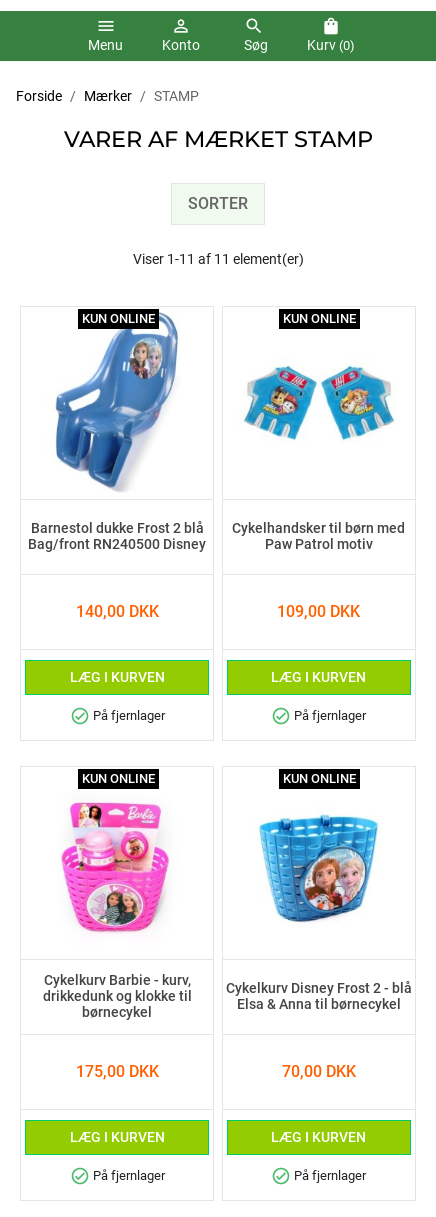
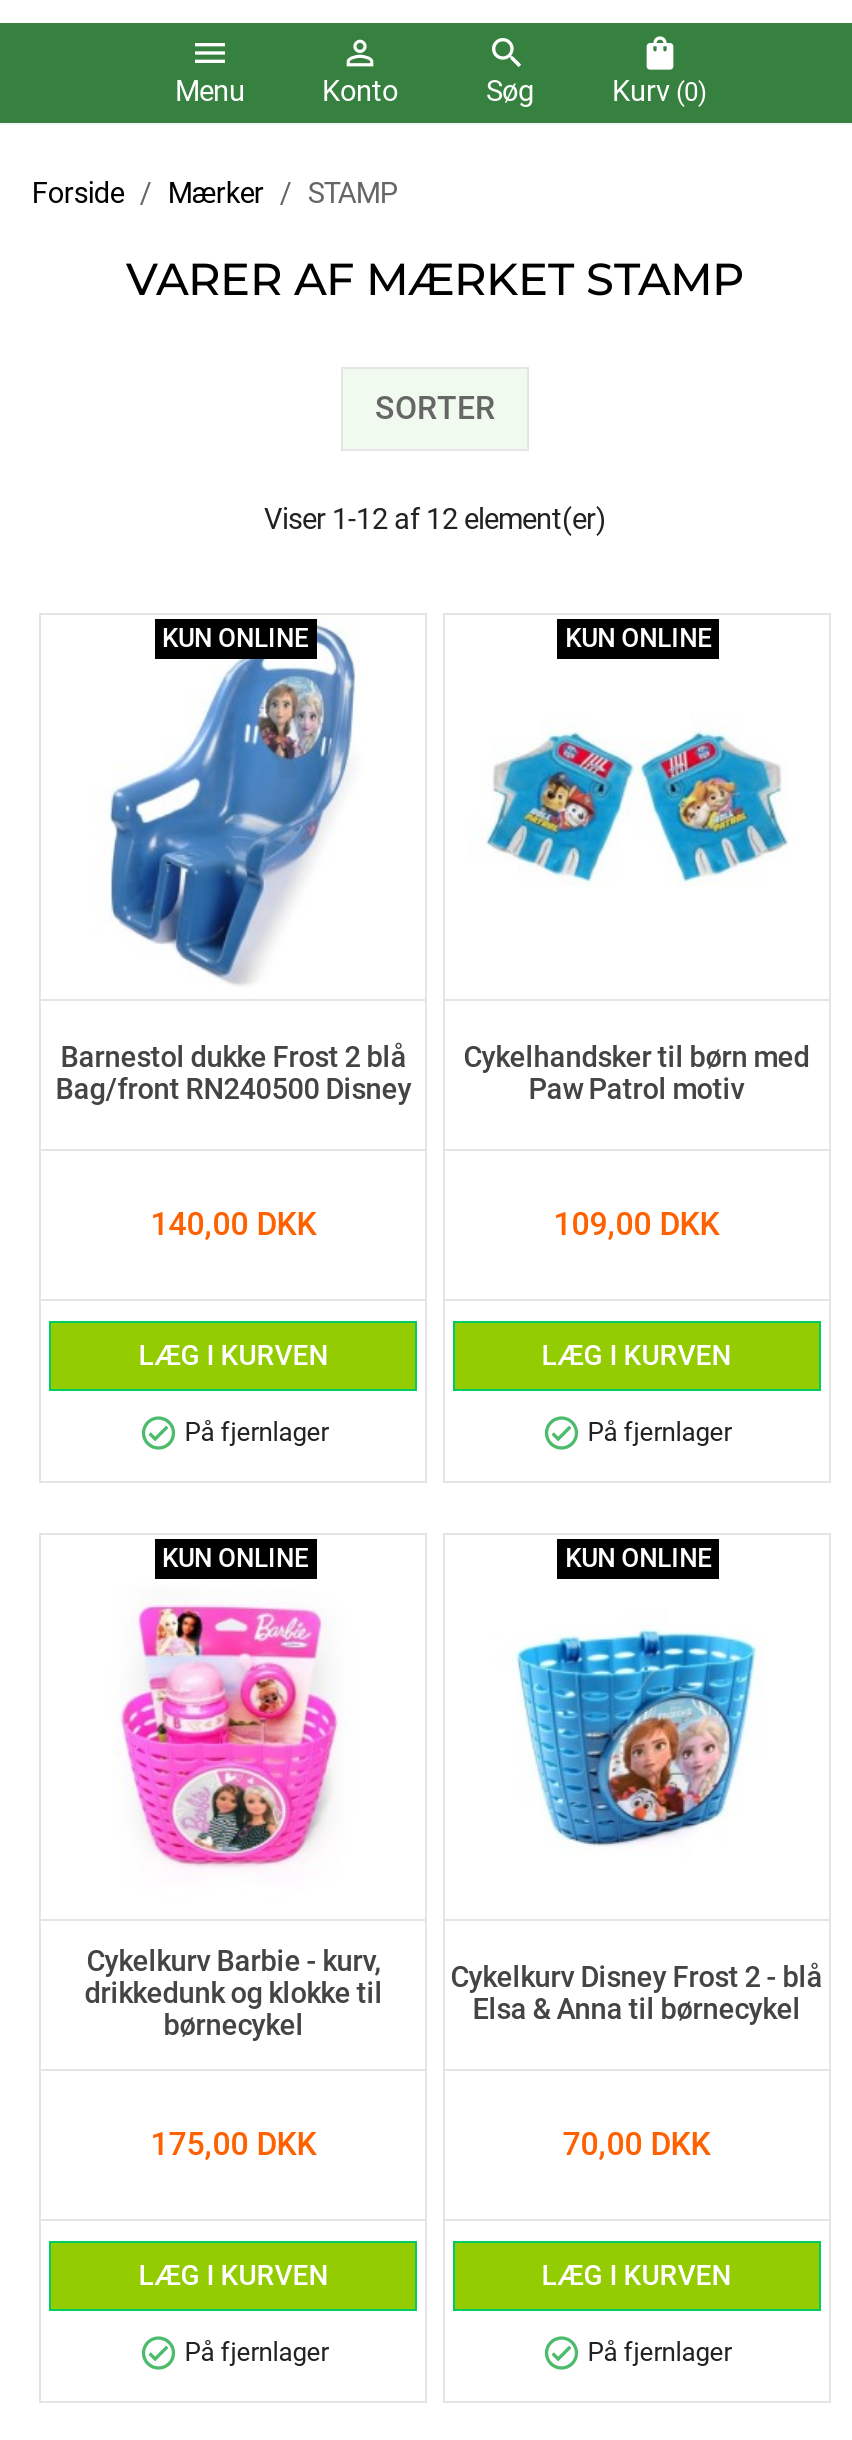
[132,251,303,268] Viser 1-11 af 11 element(er) -> [264,504,606,538] Viser 1-12 af 12 element(er)

